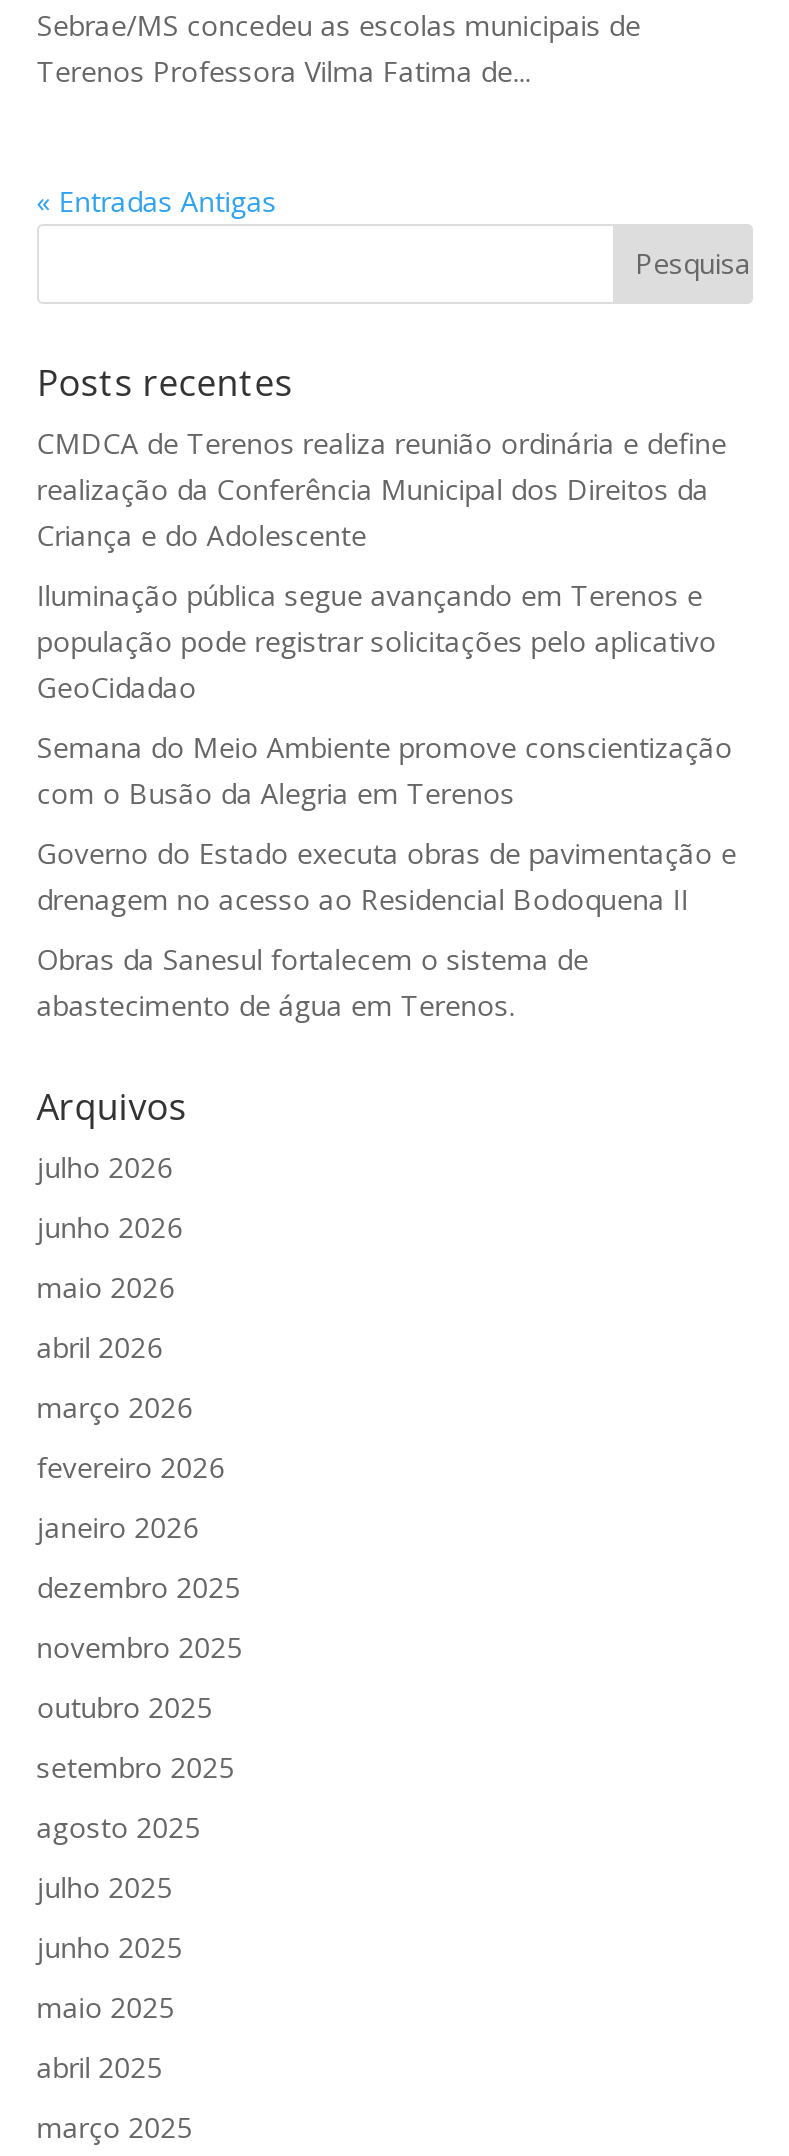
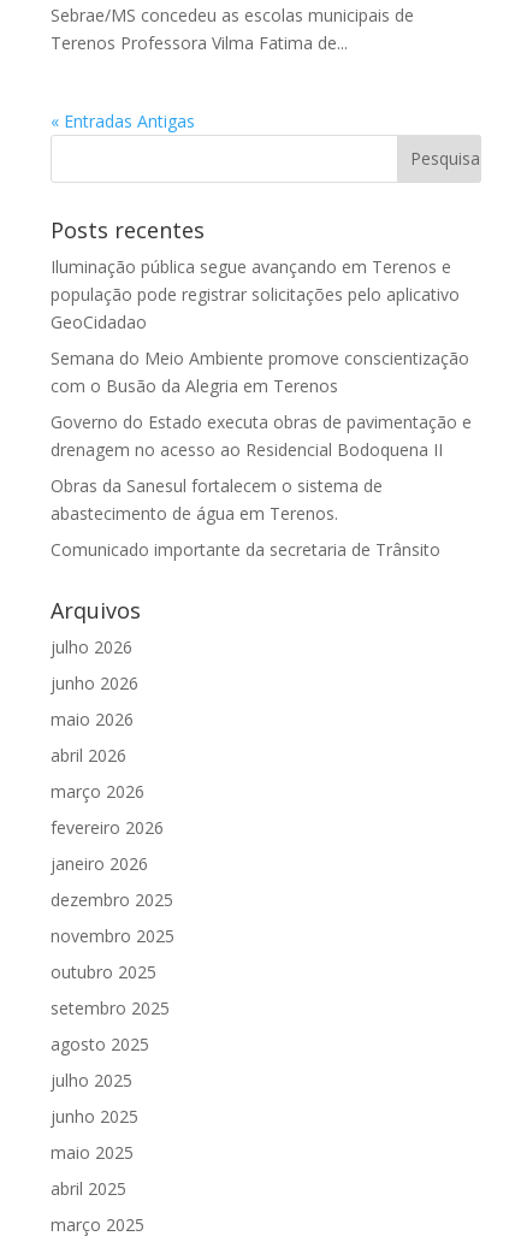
[37,423,727,553] CMDCA de Terenos realiza reunião ordinária e define | realização da Conferência Municipal dos Direitos da | Criança e do Adolescente -> none
moved [37,575,737,1023] -> [50,255,471,524]: Iluminação pública segue avançando em Terenos e | população pode registrar solicitações pelo aplicativo | GeoCidadao | ... | Obras da Sanesul fortalecem o sistema de | abastecimento de água em Terenos.
none -> [50,538,440,560] Comunicado importante da secretaria de Trânsito

